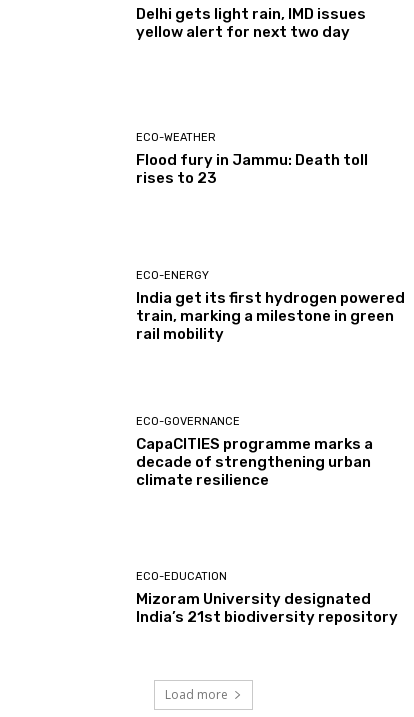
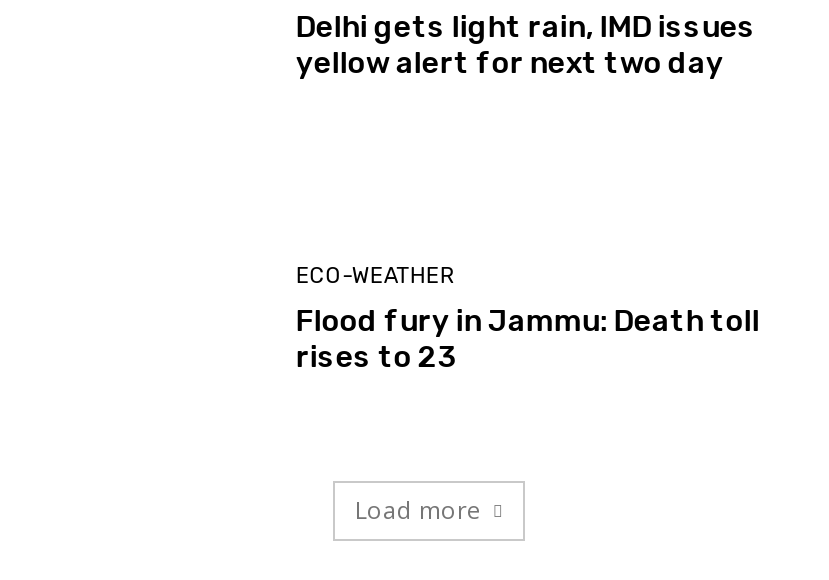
[136,269,405,343] ECO-ENERGY | India get its first hydrogen powered | train, marking a milestone in green | rail mobility -> none
[136,415,373,489] ECO-GOVERNANCE | CapaCITIES programme marks a | decade of strengthening urban | climate resilience -> none
[136,570,398,626] ECO-EDUCATION | Mizoram University designated | India’s 21st biodiversity repository -> none

